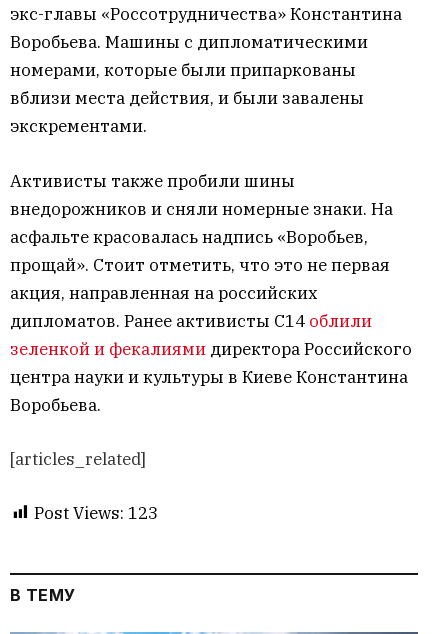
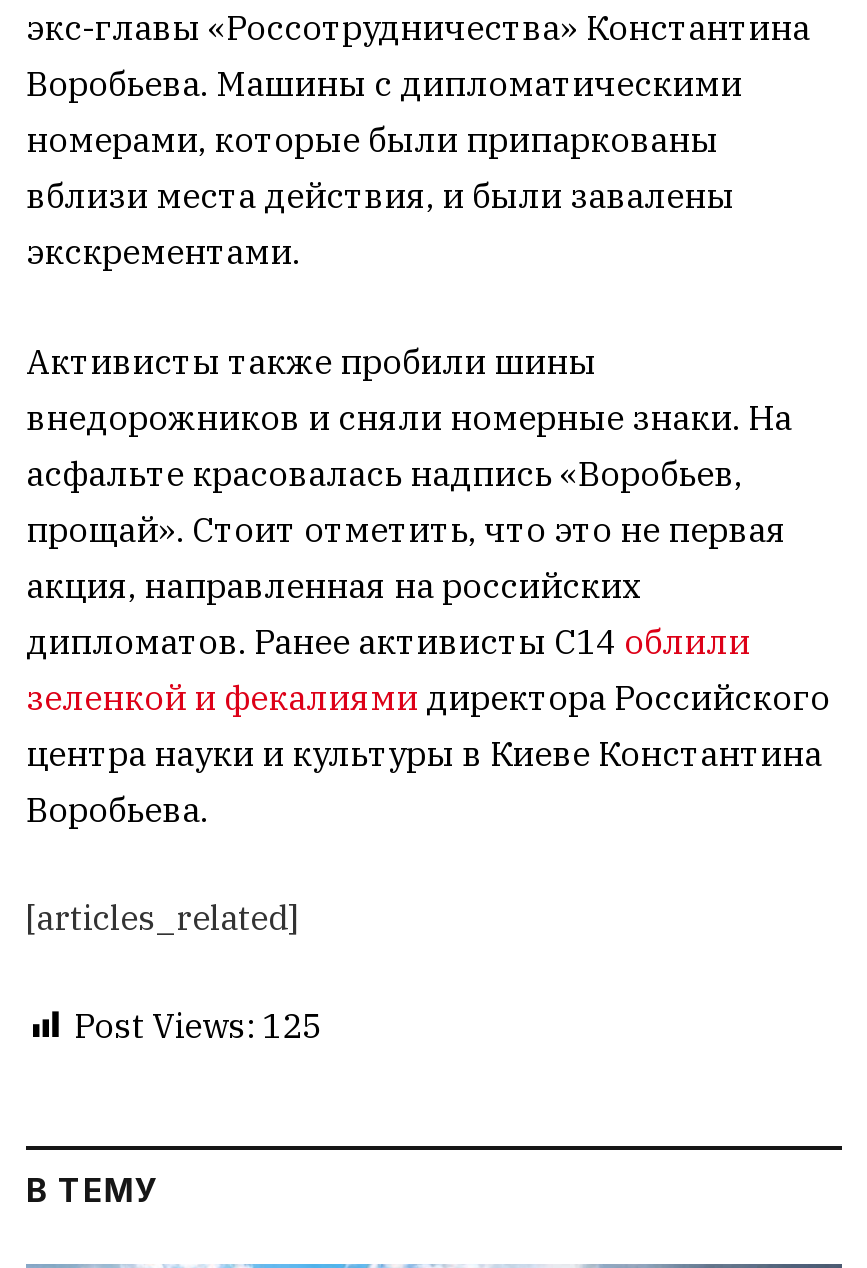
[34,502,158,524] Post Views: 123 -> [74,1004,322,1048] Post Views: 125

